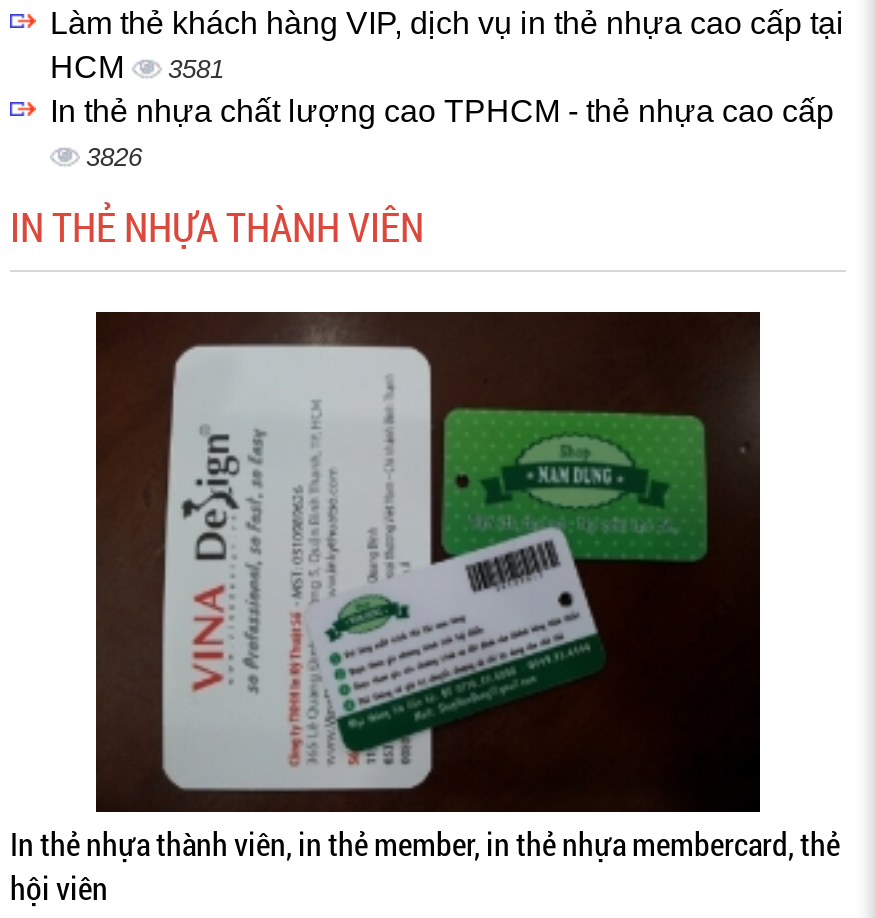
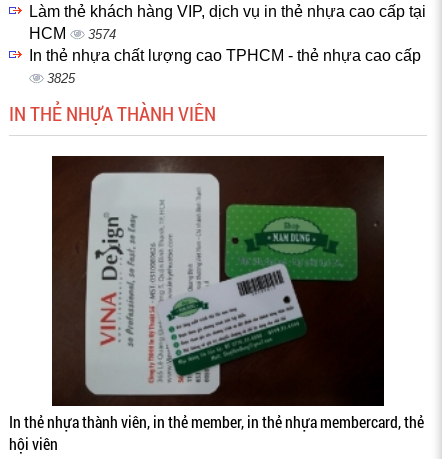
[50,50,224,84] HCM 3581 -> [29,25,116,42] HCM 3574
[86,142,142,172] 3826 -> [47,71,75,86] 3825

